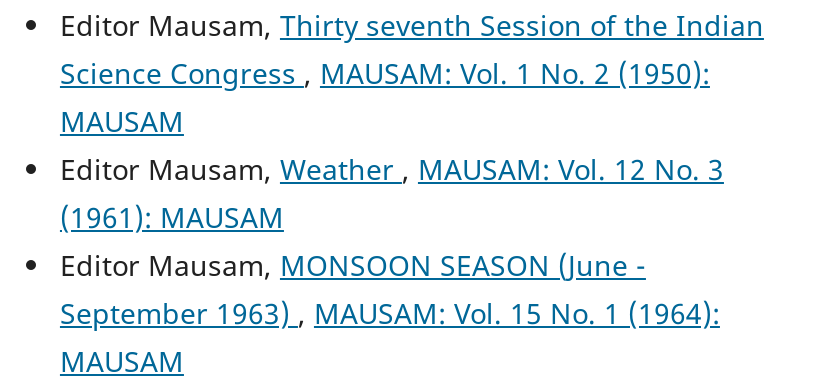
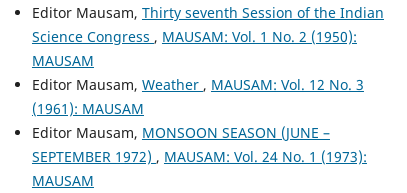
[60,246,646,284] Editor Mausam, MONSOON SEASON (June - -> [32,123,330,142] Editor Mausam, MONSOON SEASON (JUNE –
[60,294,720,332] September 1963), MAUSAM: Vol. 15 No. 1 (1964): -> [32,147,367,166] SEPTEMBER 1972), MAUSAM: Vol. 24 No. 1 (1973):

